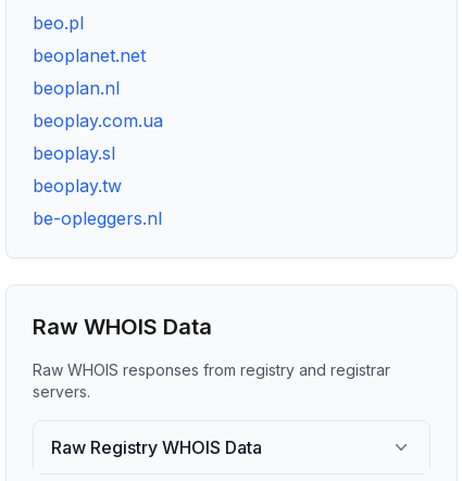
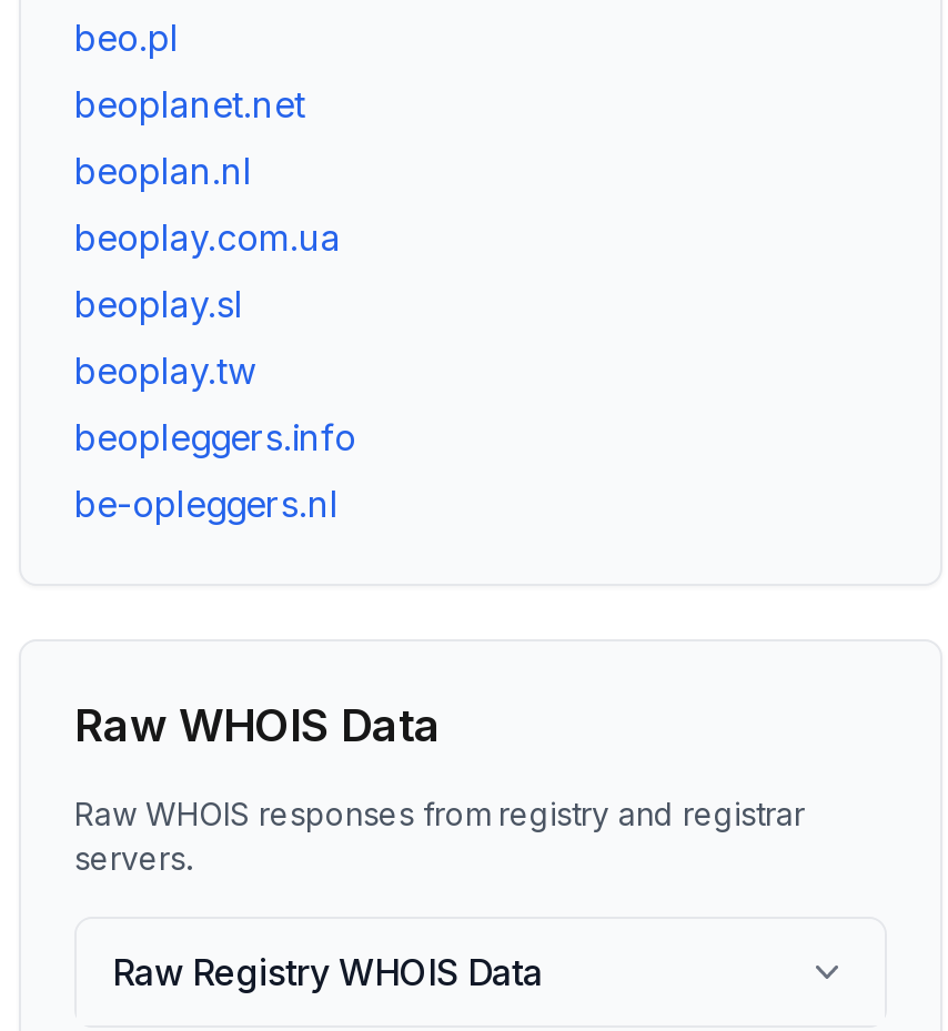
none -> [74,415,356,459] beopleggers.info

